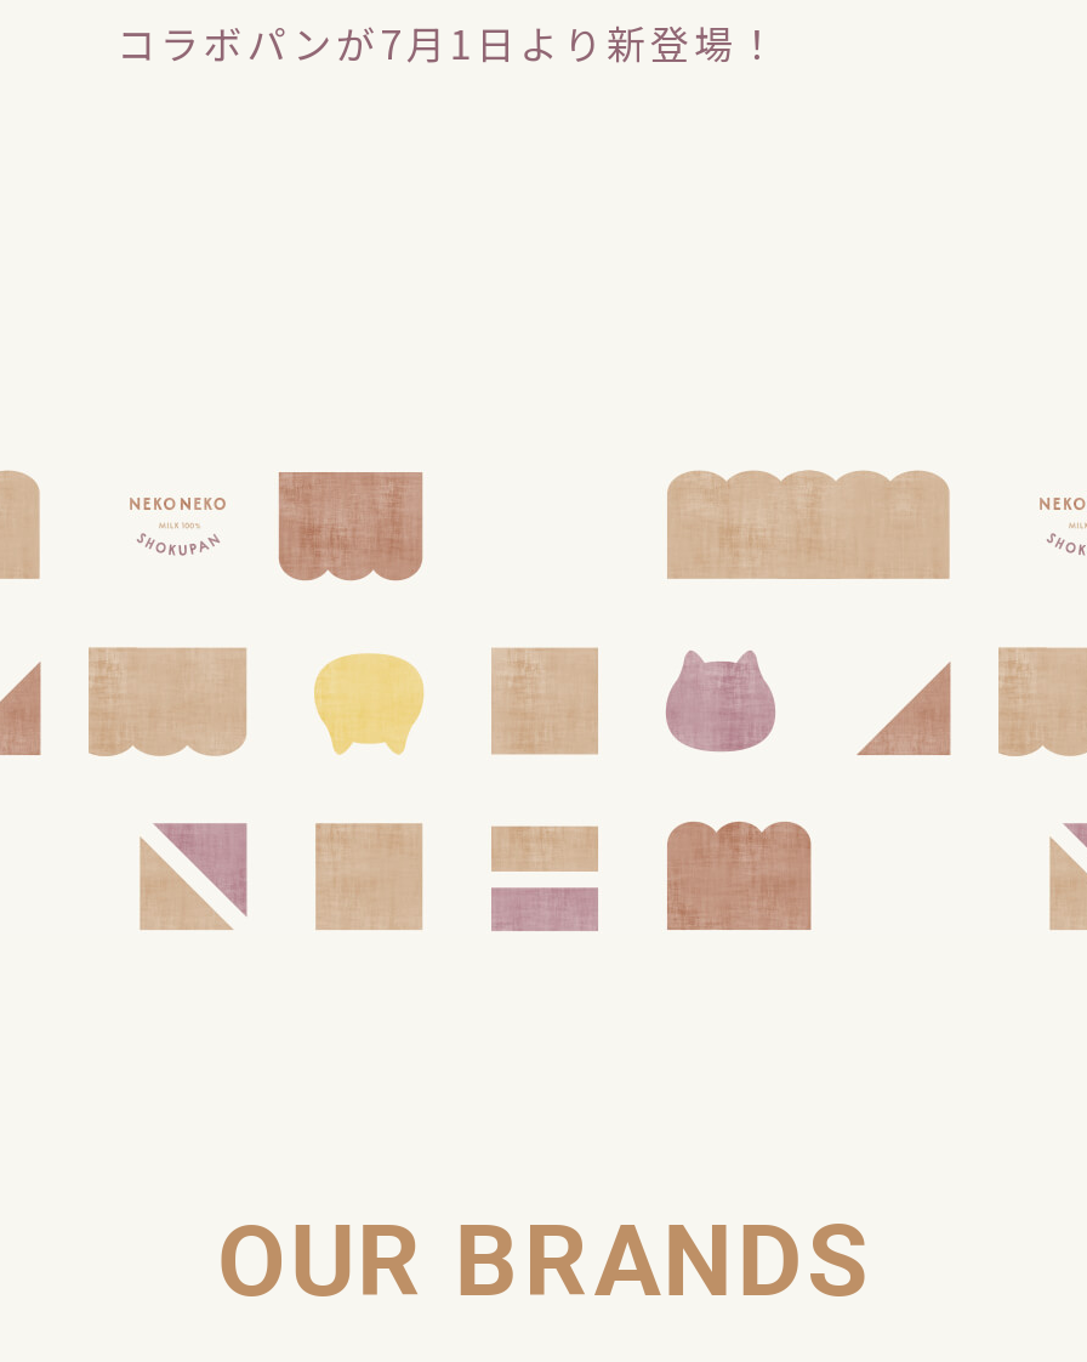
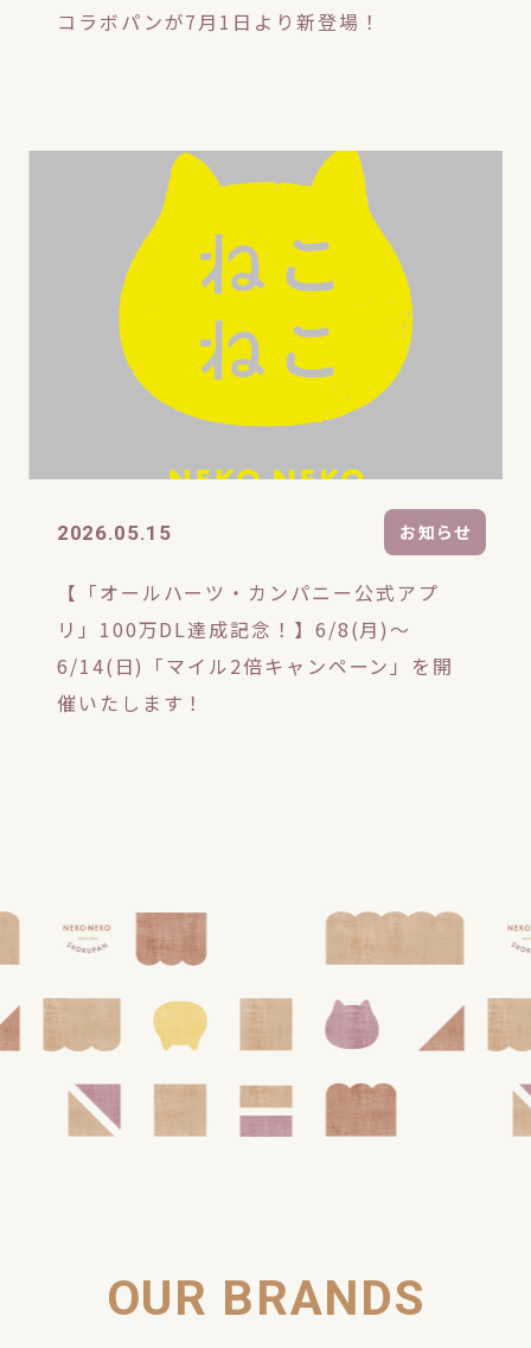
none -> [28,150,503,717] [image] | 2026.05.15 | お知らせ | 【「オールハーツ・カンパニー公式アプ | リ」100万DL達成記念！】6/8(月)～ | 6/14(日)「マイル2倍キャンペーン」を開 | 催いたします！

